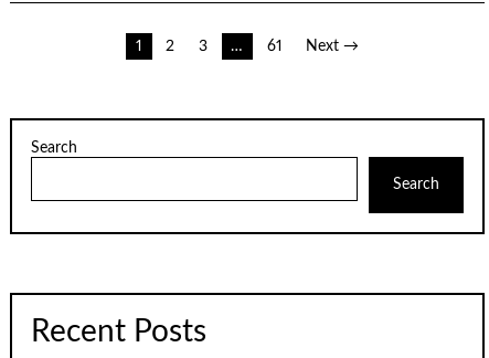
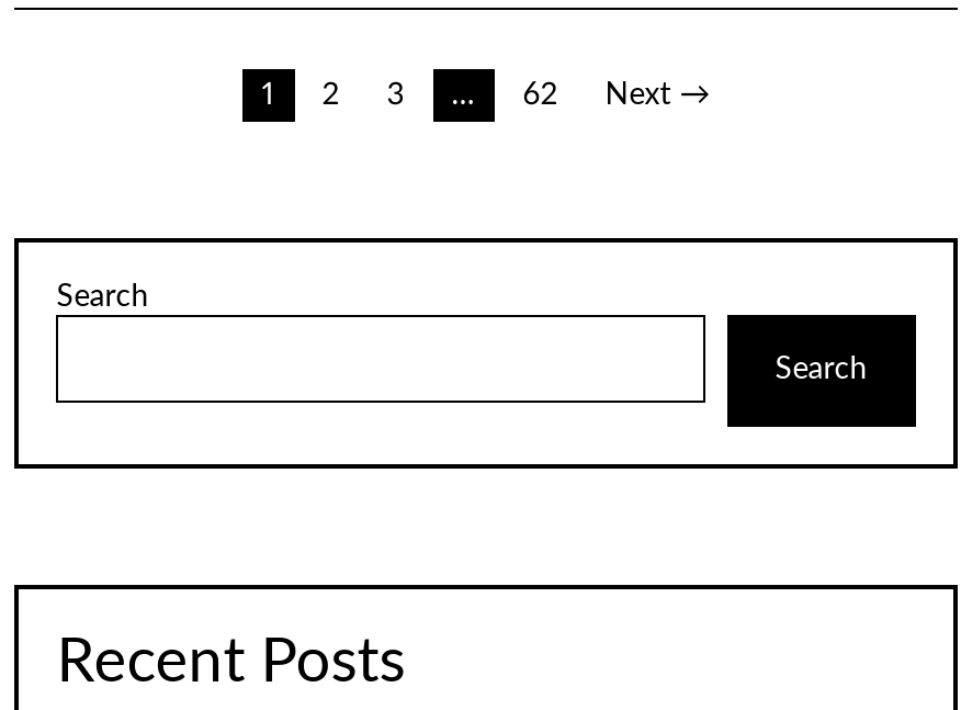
[267,39,282,54] 61 -> [523,80,558,111] 62

